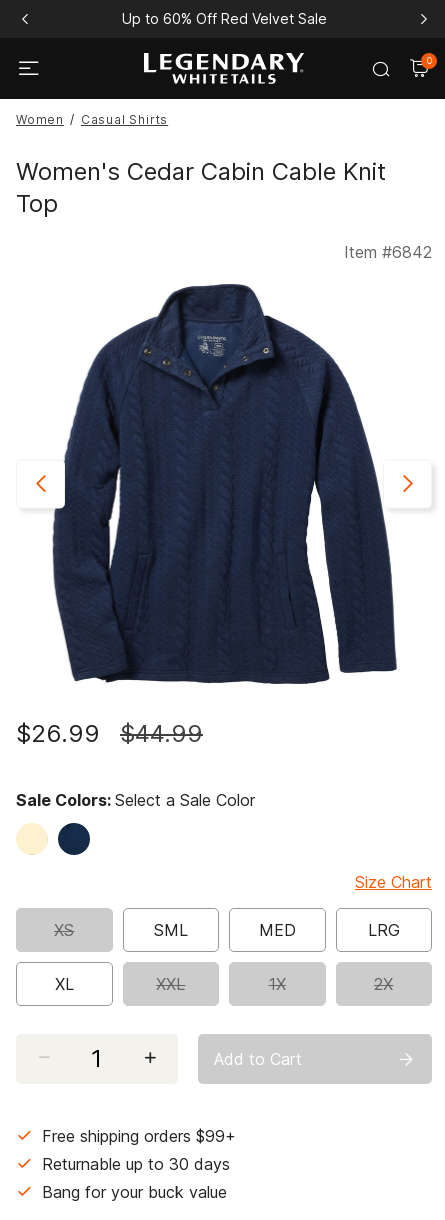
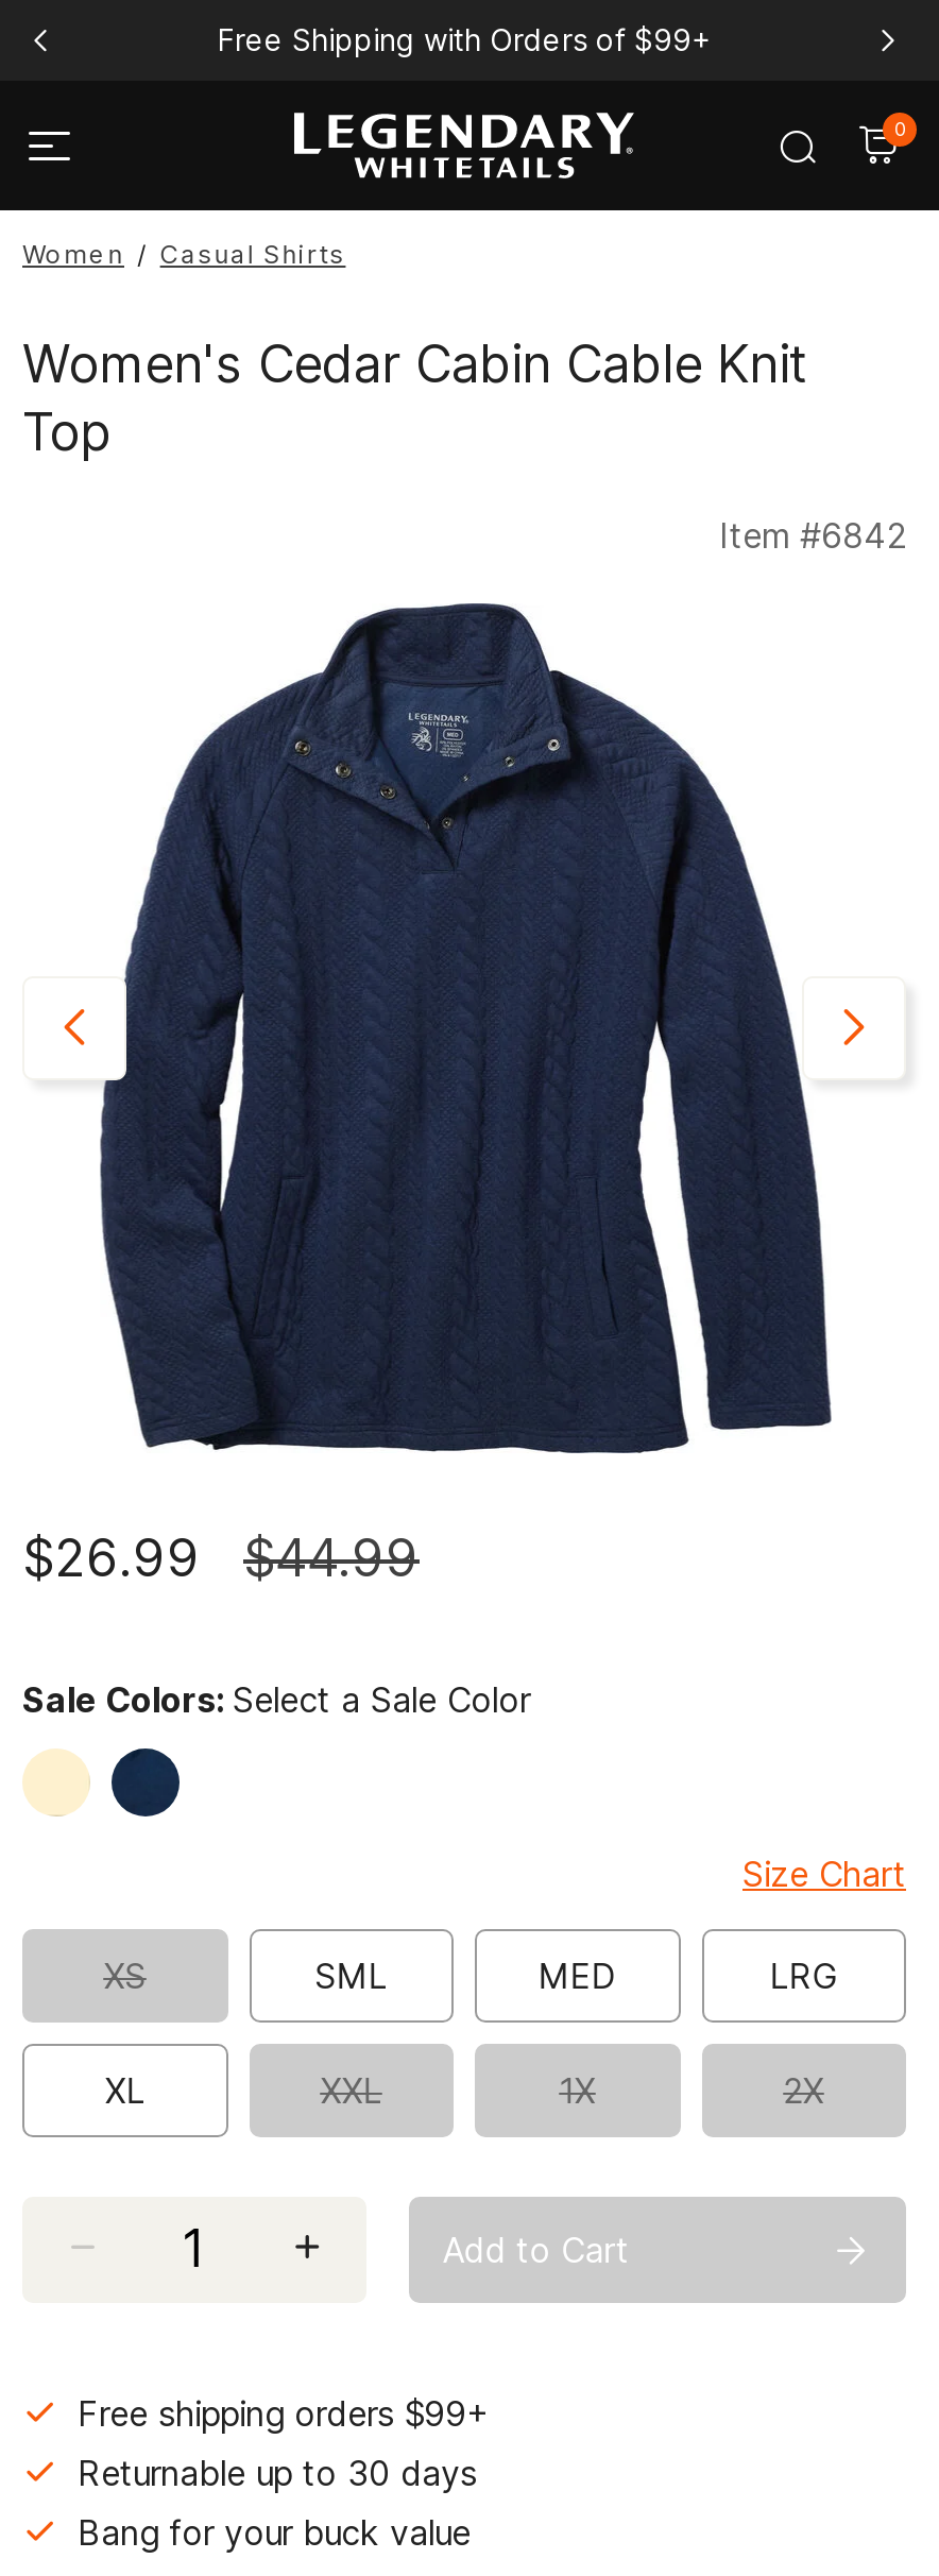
[121,10,326,27] Up to 60% Off Red Velvet Sale -> [218,21,711,57] Free Shipping with Orders of $99+

